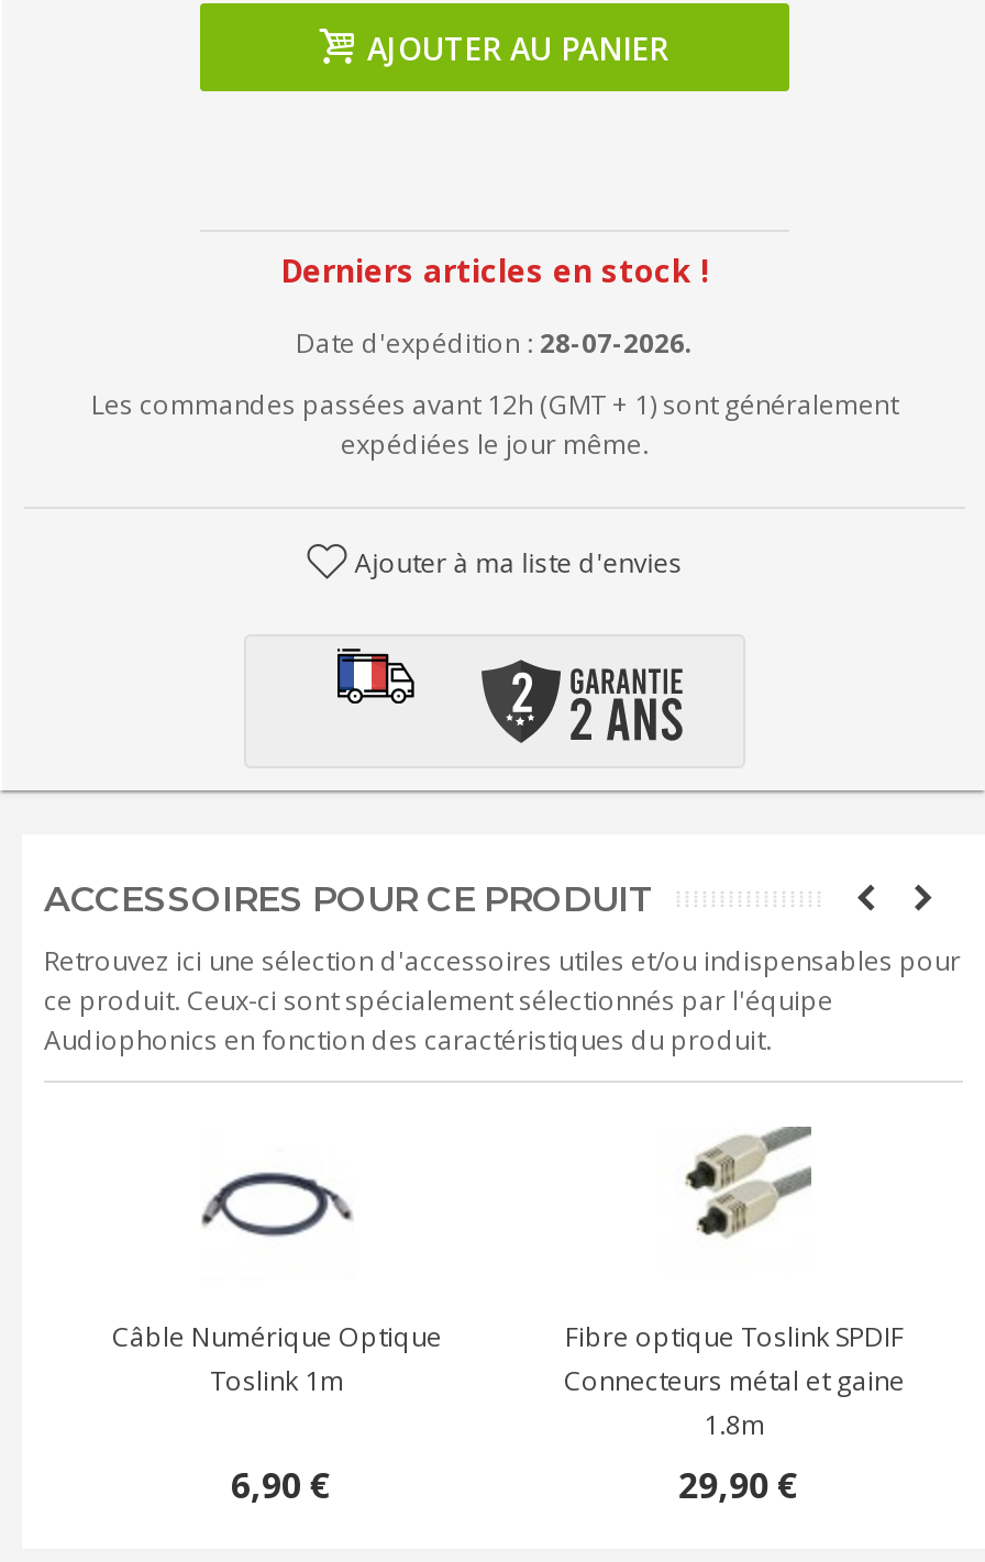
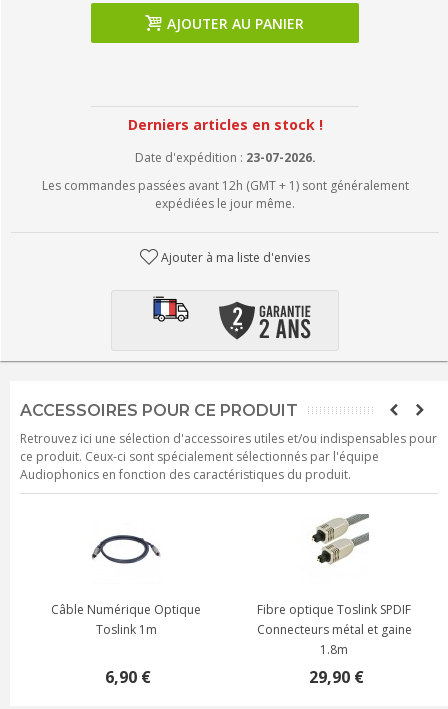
[296,324,694,362] Date d'expédition : 28-07-2026. -> [134,149,315,166] Date d'expédition : 23-07-2026.

